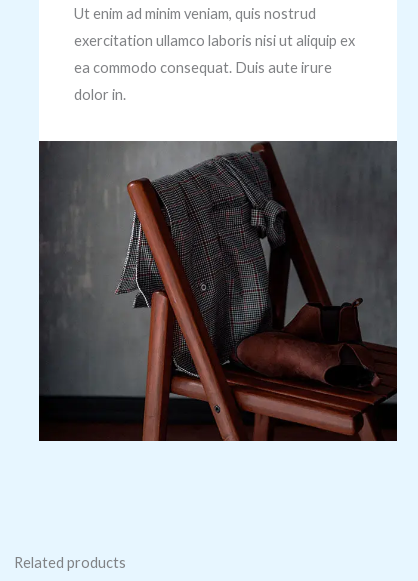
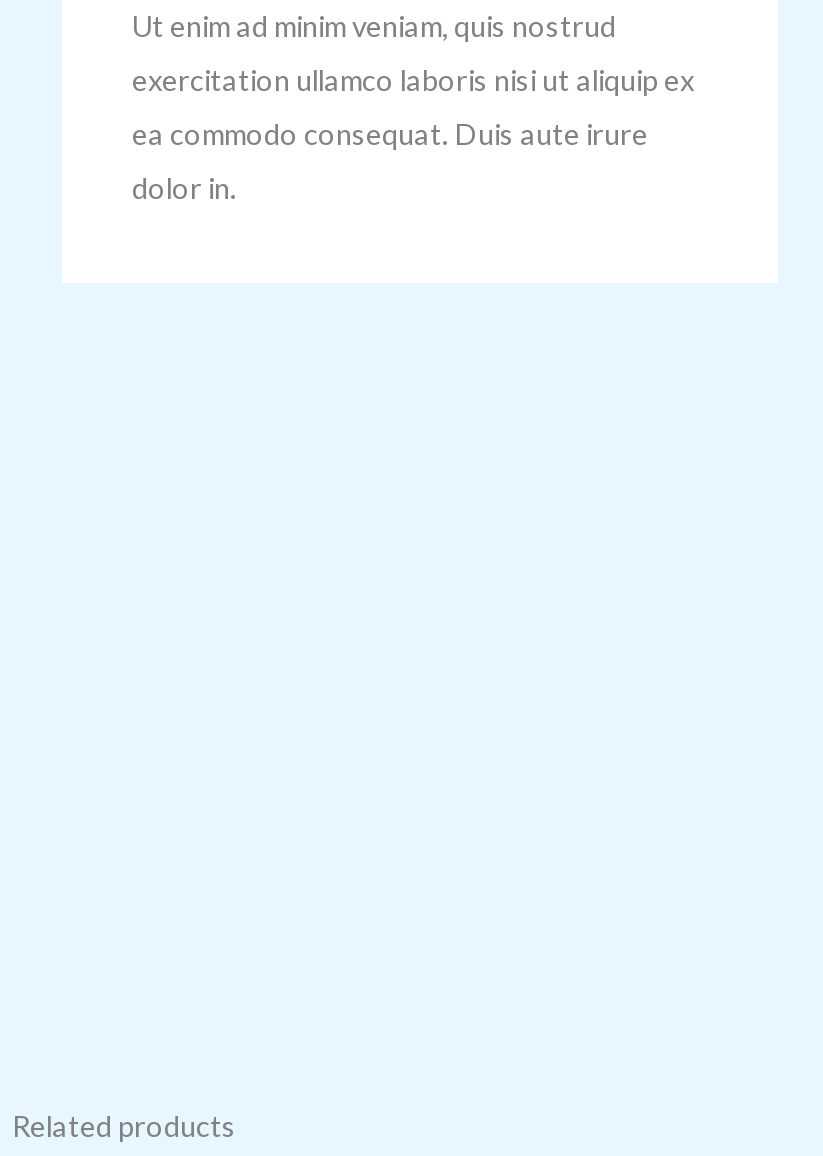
[38,140,398,442] [image] -> none

